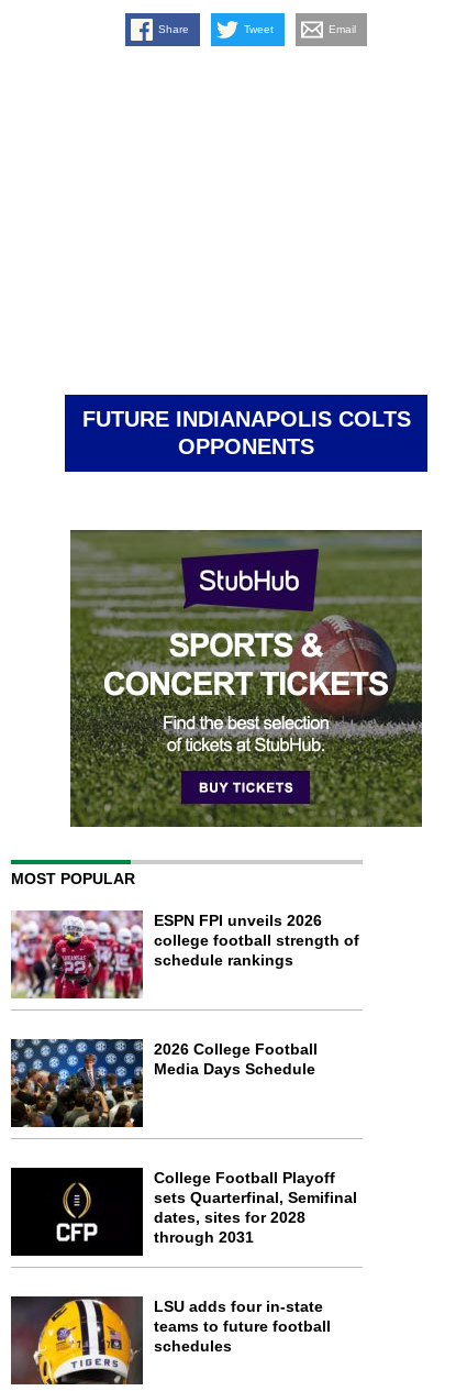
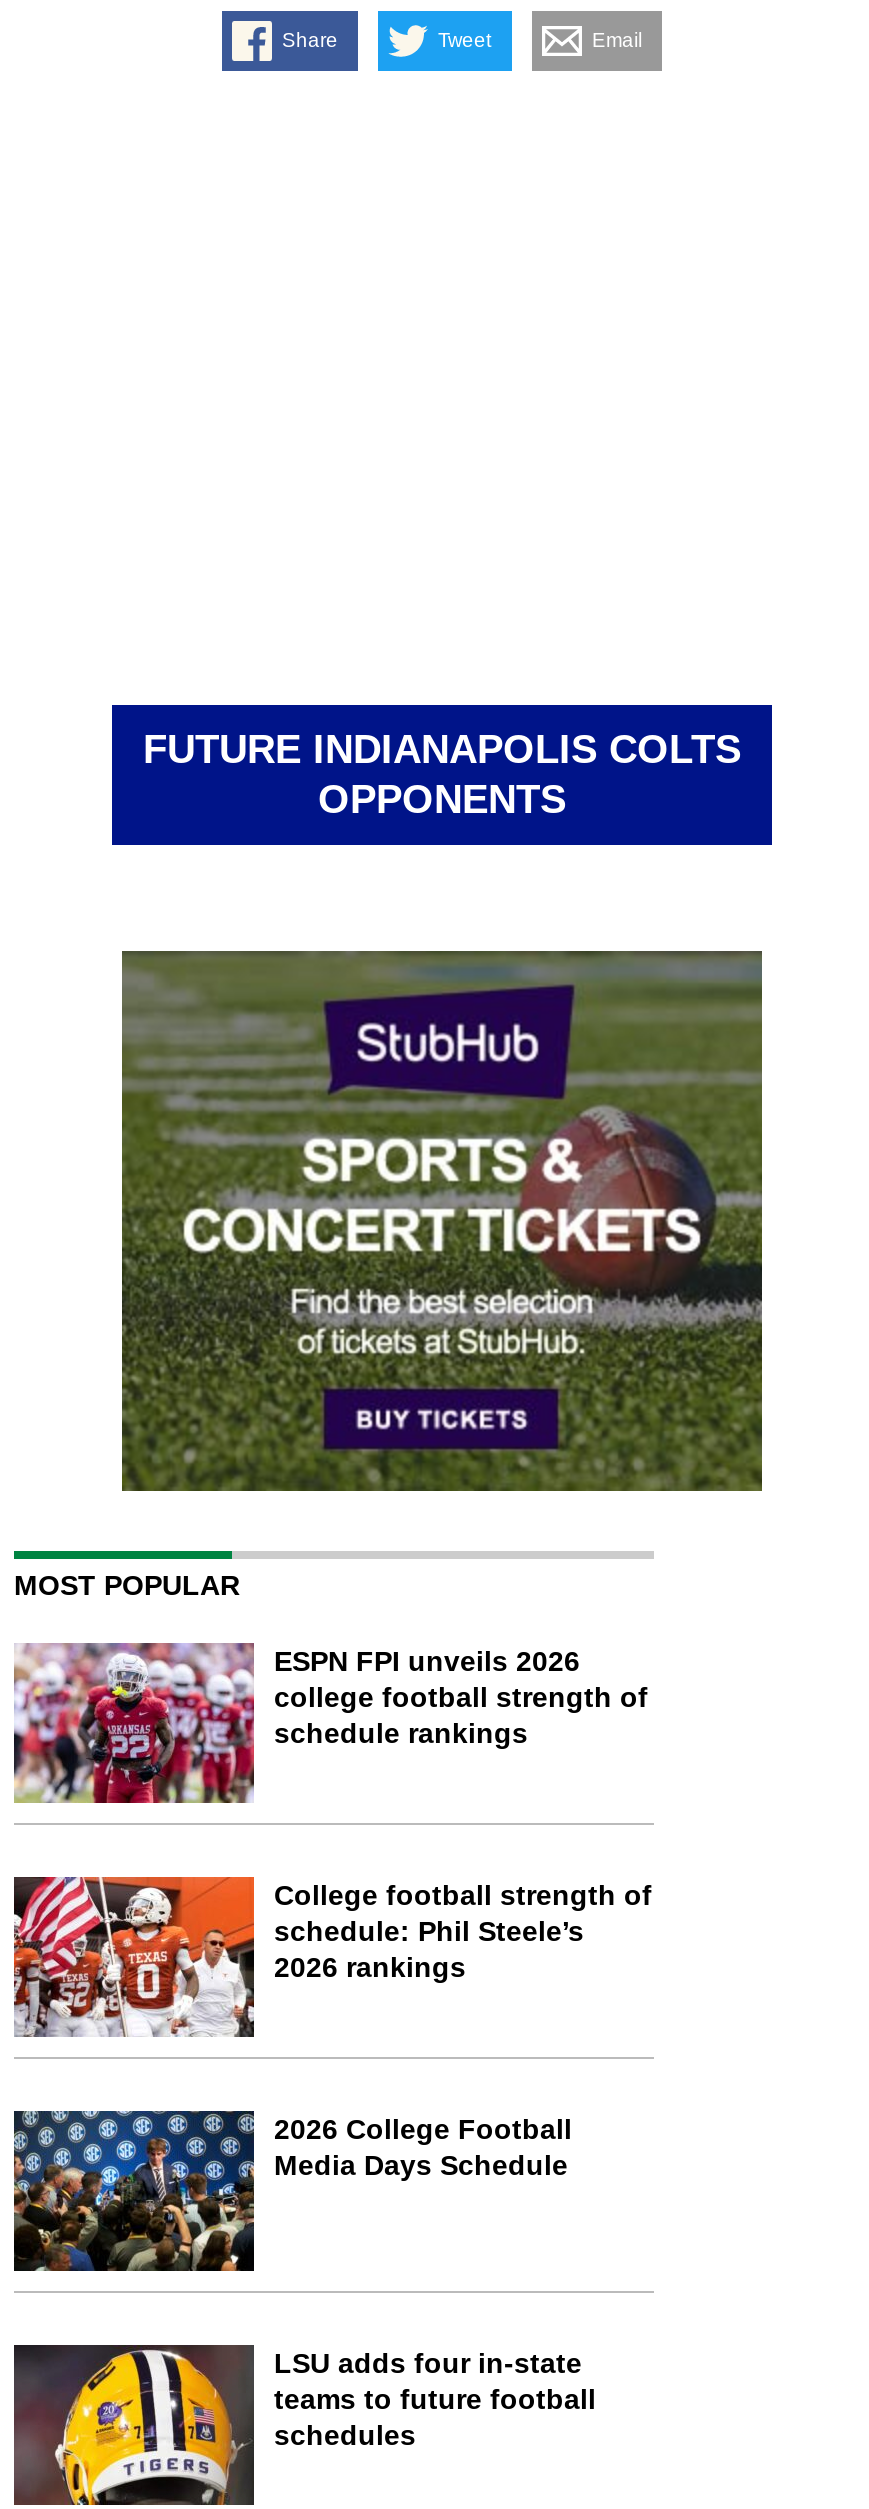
none -> [12,1875,652,2037] [image] | College football strength of | schedule: Phil Steele’s | 2026 rankings
moved [9,1037,318,1129] -> [10,2107,572,2275]: [image] | 2026 College Football | Media Days Schedule
[10,1169,357,1256] [image] | College Football Playoff | sets Quarterfinal, Semifinal | dates, sites for 2028 | through 2031 -> none

